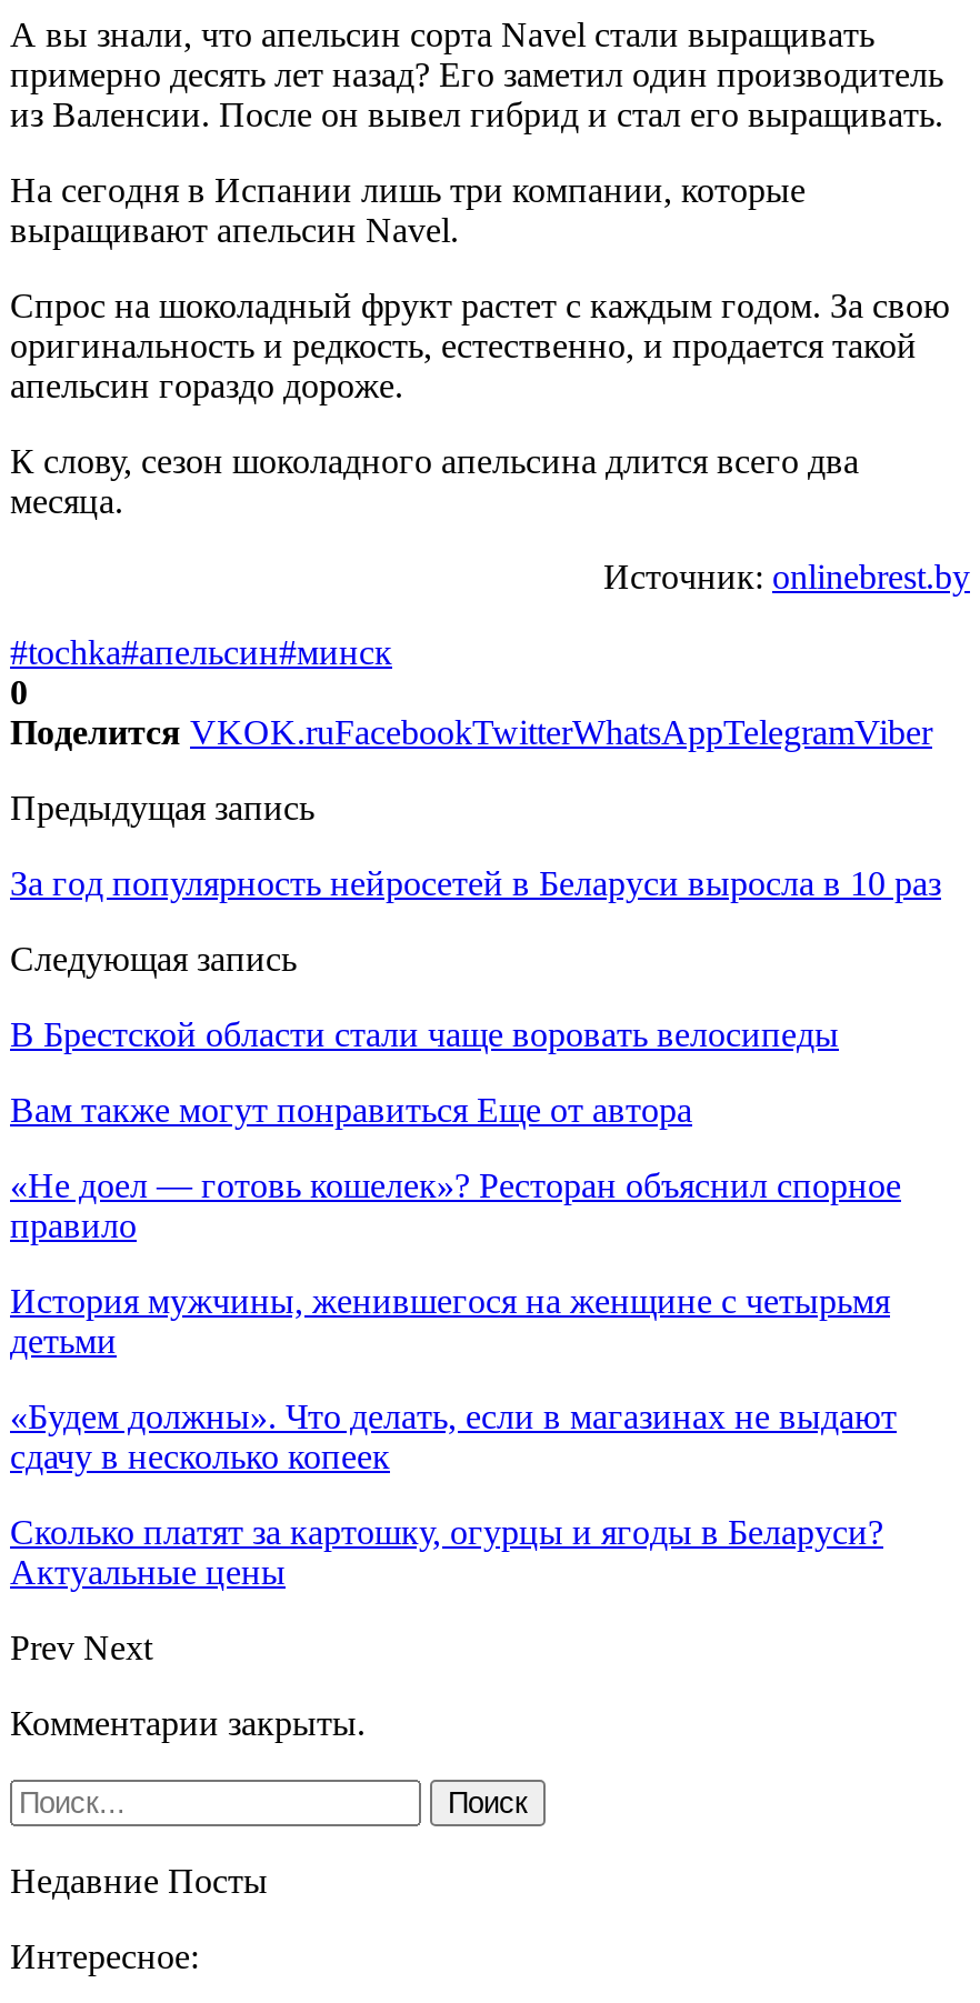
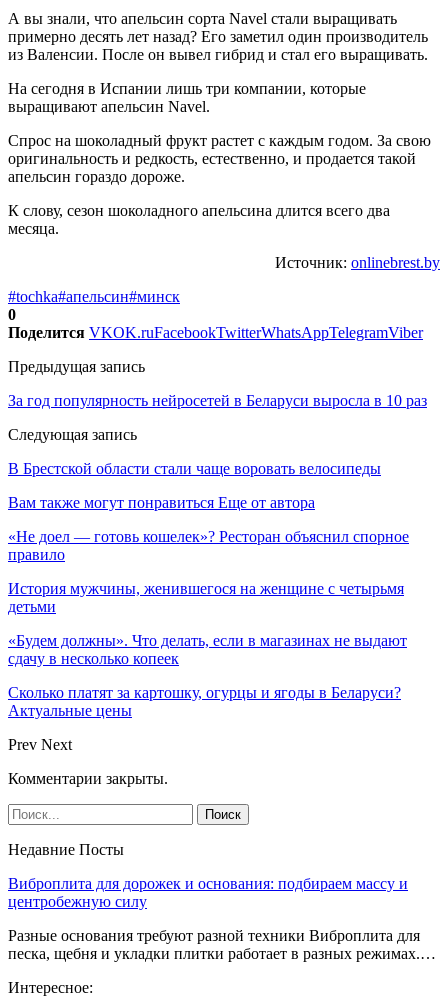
none -> [8,875,436,962] Виброплита для дорожек и основания: подбираем массу и | центробежную силу | Разные основания требуют разной техники Виброплита для | песка, щебня и укладки плитки работает в разных режимах.…

